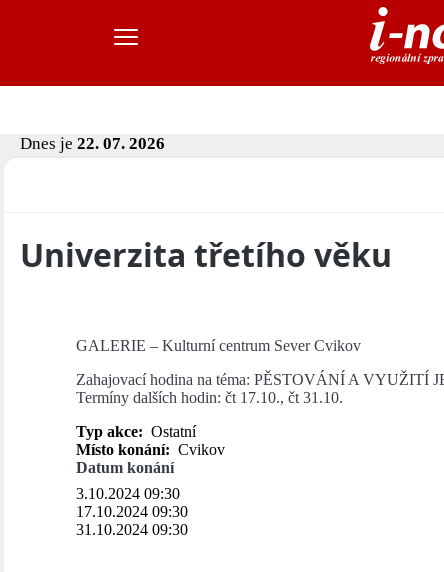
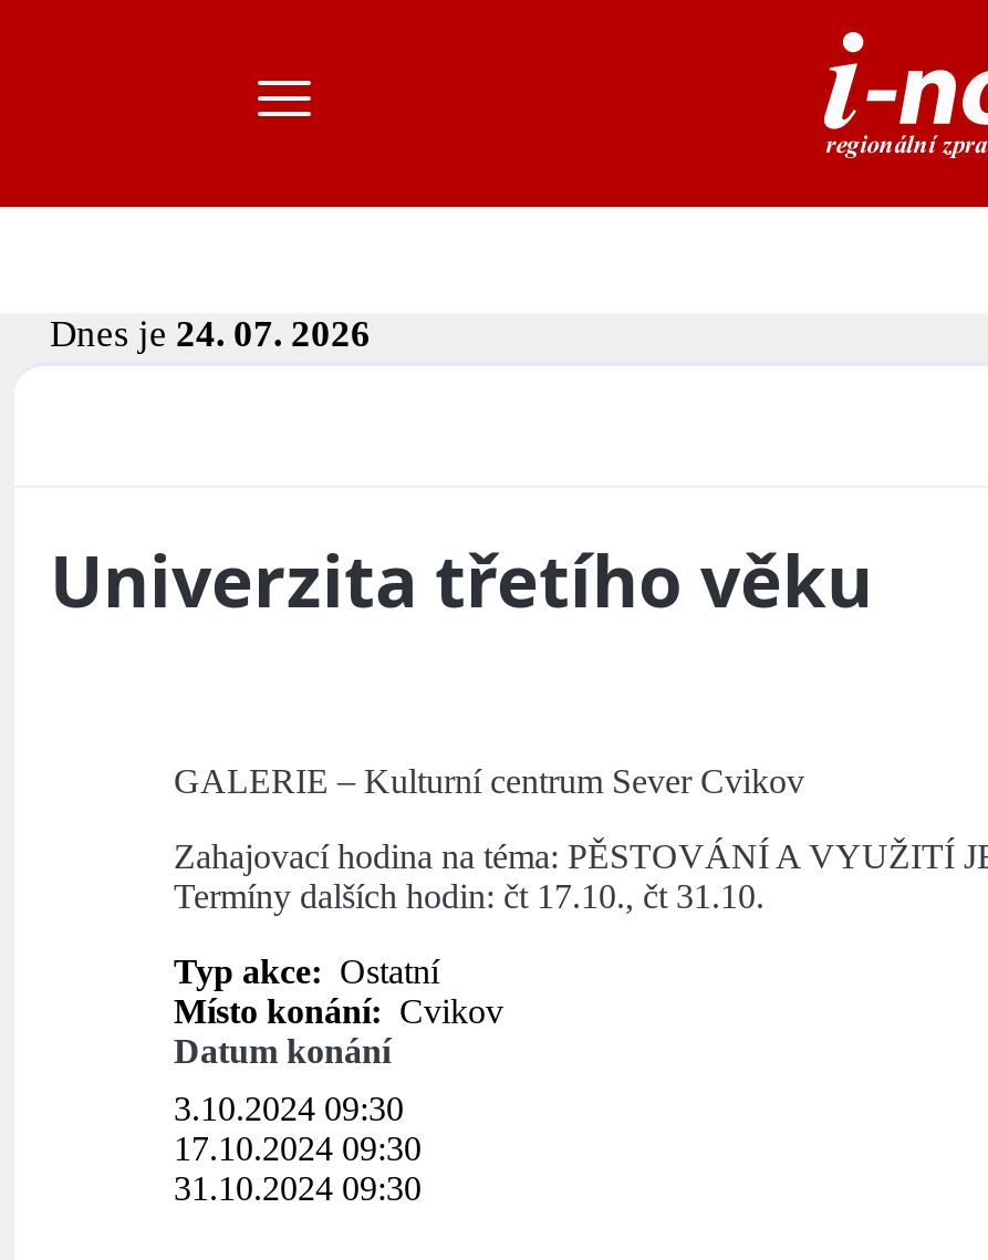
[20,134,165,153] Dnes je 22. 07. 2026 -> [50,314,371,356] Dnes je 24. 07. 2026

